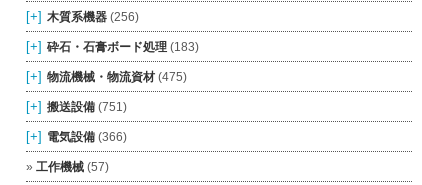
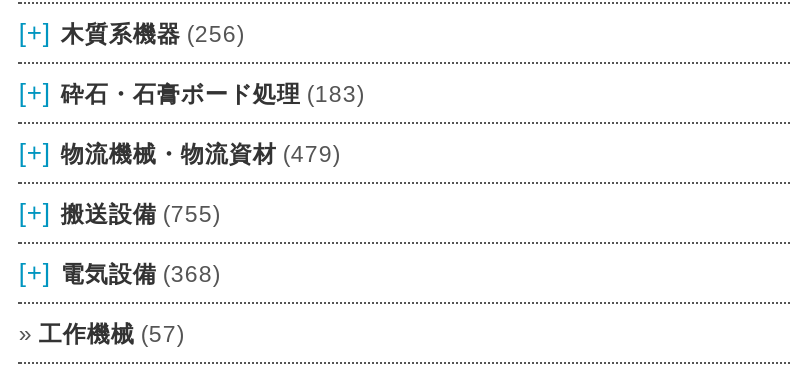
[26,69,187,84] [+] 物流機械・物流資材(475) -> [19,138,341,168] [+] 物流機械・物流資材(479)
[26,99,127,114] [+] 搬送設備(751) -> [19,198,221,228] [+] 搬送設備(755)
[26,129,127,144] [+] 電気設備(366) -> [19,258,221,288] [+] 電気設備(368)

